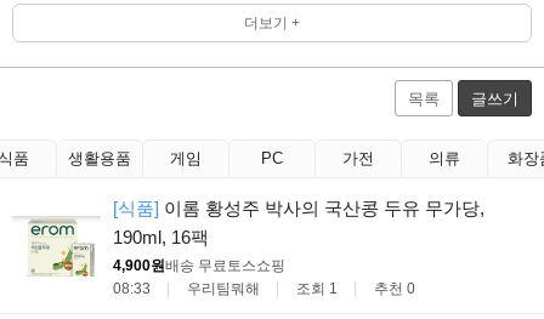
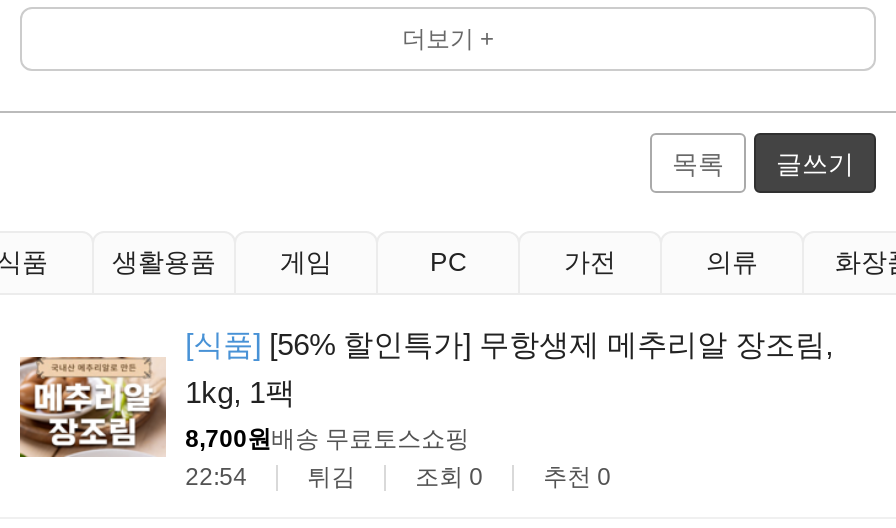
[12,198,484,277] [image] | [식품] 이롬 황성주 박사의 국산콩 두유 무가당, | 190ml, 16팩 -> [18,328,833,459] [image] | [식품] [56% 할인특가] 무항생제 메추리알 장조림, | 1kg, 1팩
[112,258,337,298] 4,900원배송 무료 토스쇼핑 | 08:33 | 우리팀뭐해 | 조회 1 -> [185,426,483,492] 8,700원배송 무료 토스쇼핑 | 22:54 | 튀김 | 조회 0

